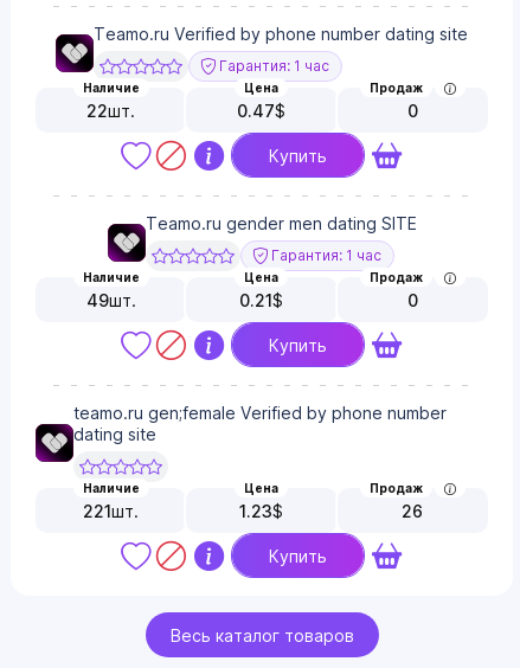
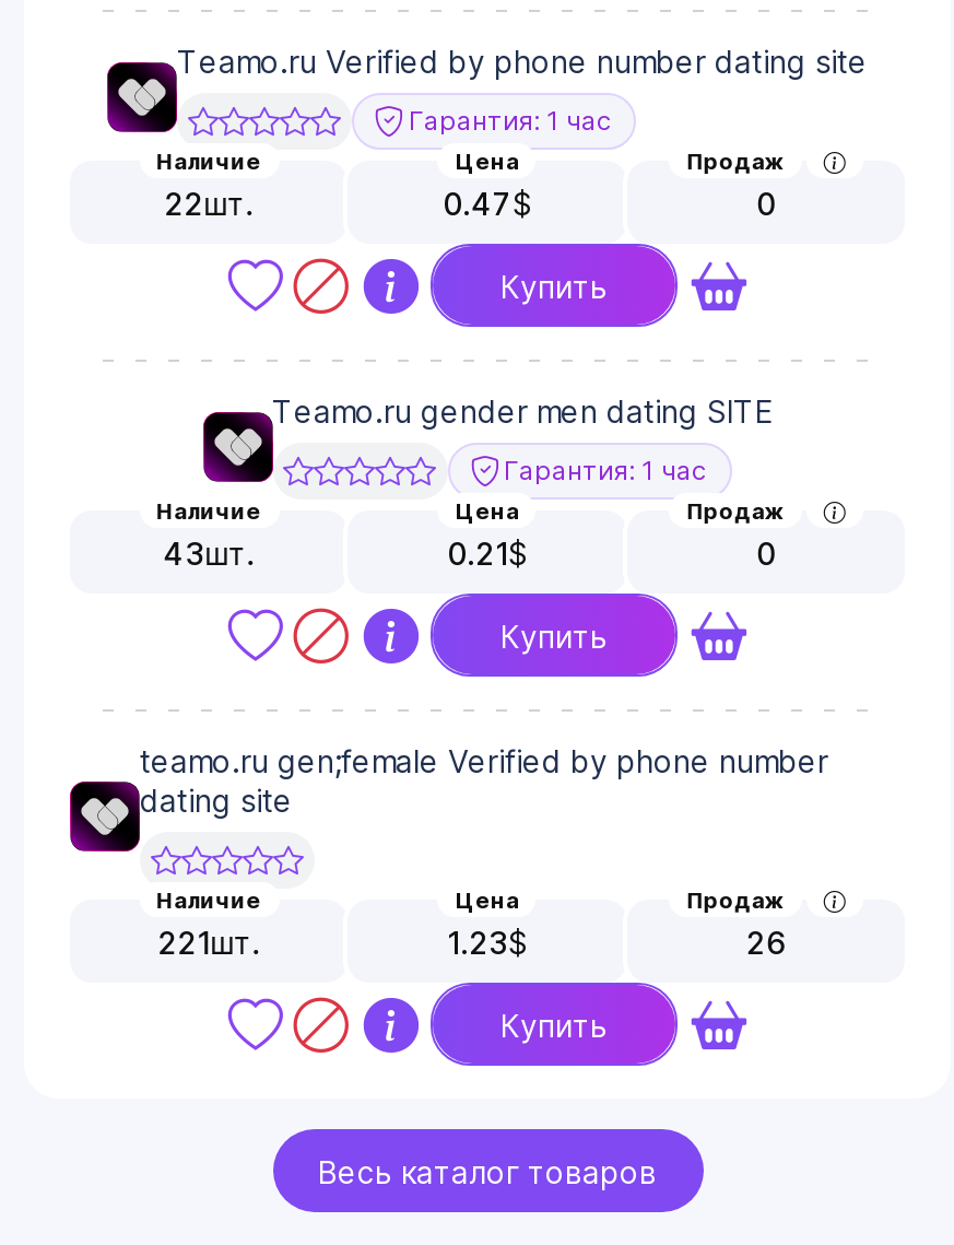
[86,290,136,310] 49шт. -> [163,534,255,571] 43шт.

